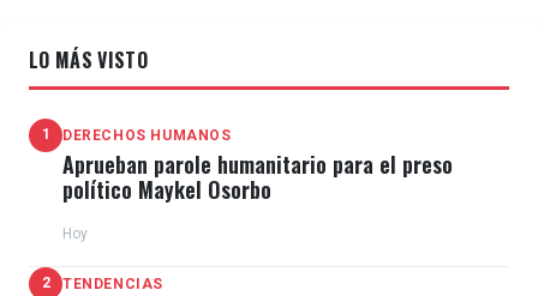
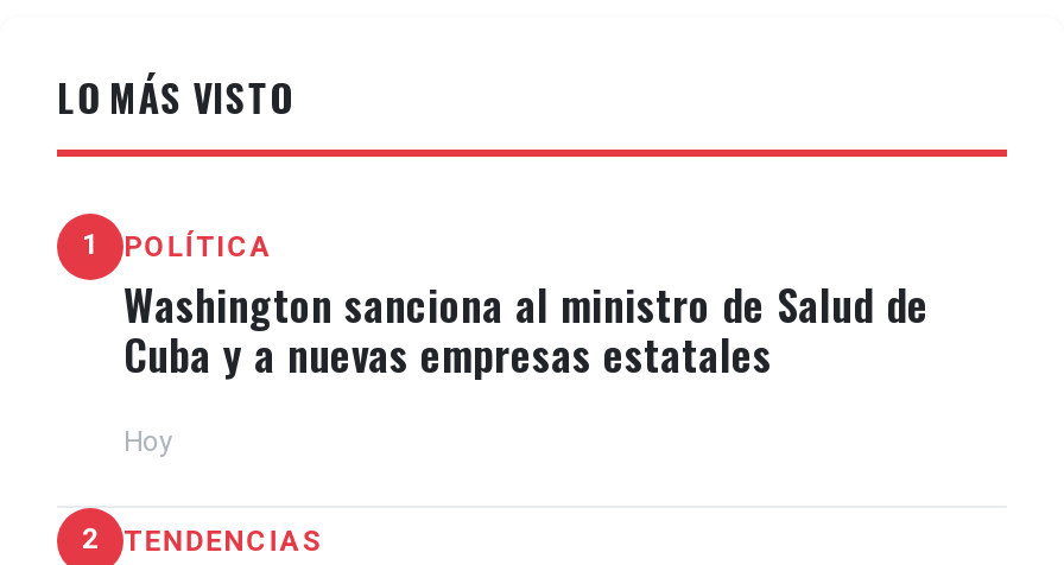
[62,127,453,204] DERECHOS HUMANOS | Aprueban parole humanitario para el preso | político Maykel Osorbo -> [123,229,929,384] POLÍTICA | Washington sanciona al ministro de Salud de | Cuba y a nuevas empresas estatales

